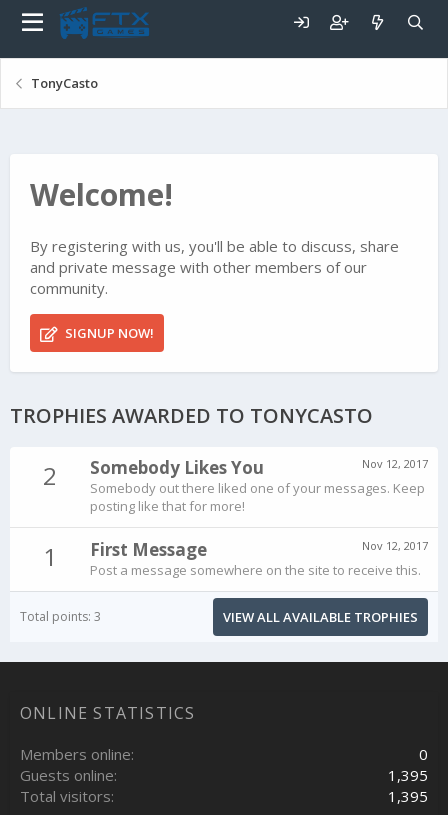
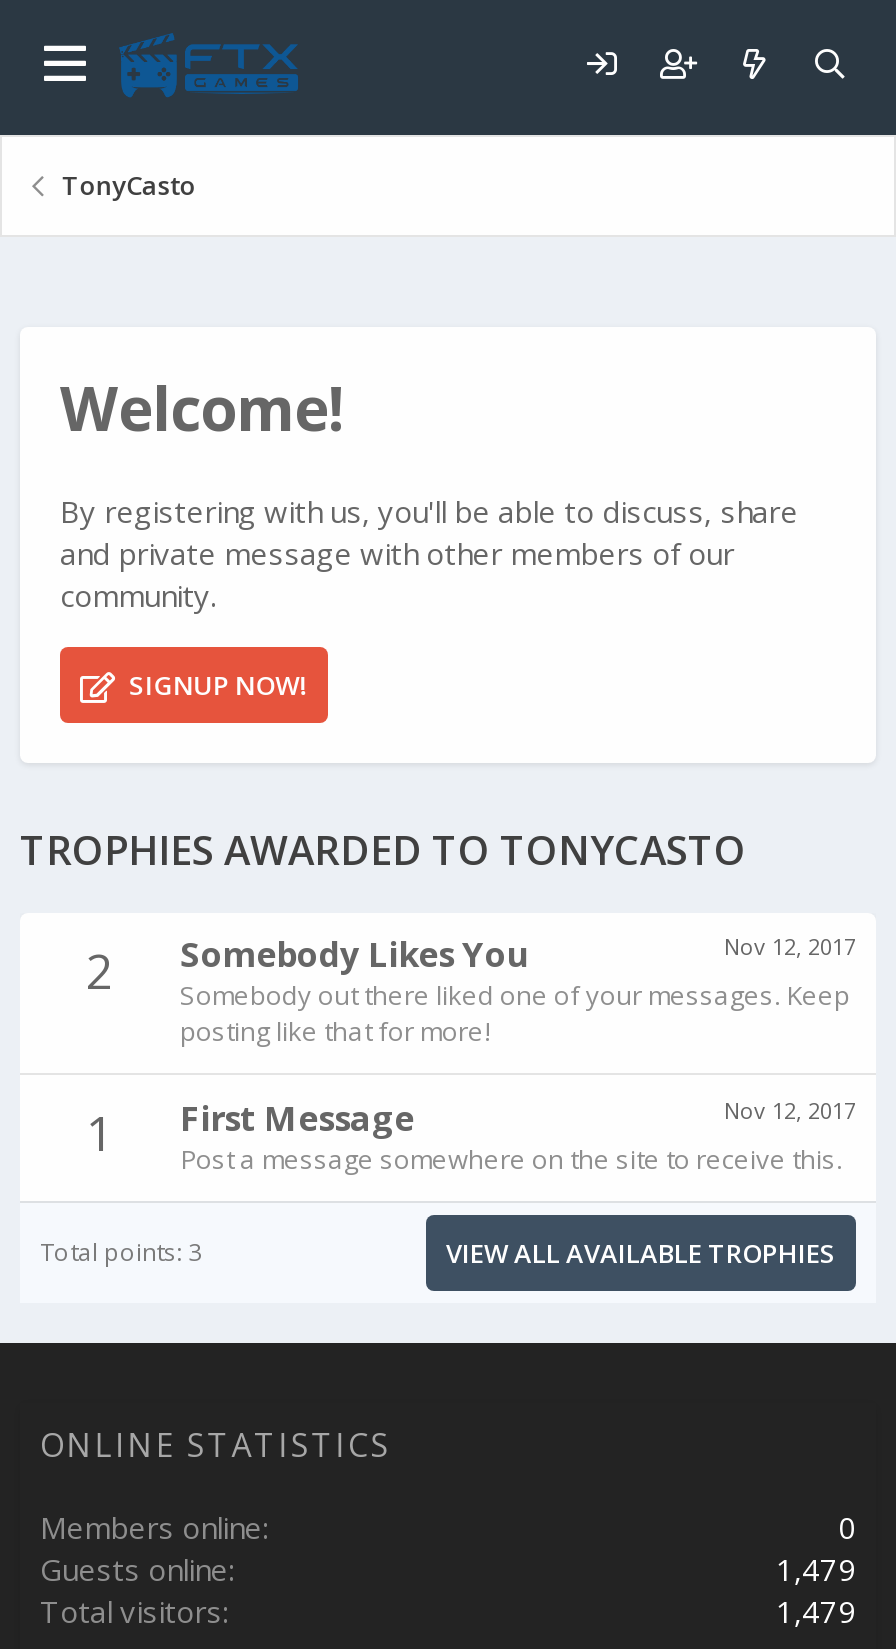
[388,765,428,785] 1,395 -> [776,1548,856,1588] 1,479
[388,786,428,806] 1,395 -> [776,1590,856,1630] 1,479

